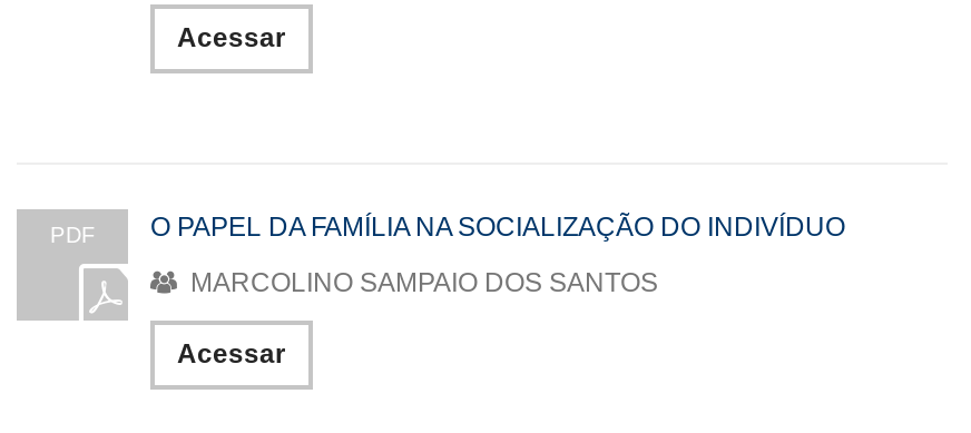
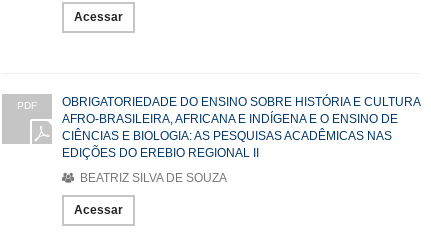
[150,212,845,243] O PAPEL DA FAMÍLIA NA SOCIALIZAÇÃO DO INDIVÍDUO -> [62,95,420,160] OBRIGATORIEDADE DO ENSINO SOBRE HISTÓRIA E CULTURA | AFRO-BRASILEIRA, AFRICANA E INDÍGENA E O ENSINO DE | CIÊNCIAS E BIOLOGIA: AS PESQUISAS ACADÊMICAS NAS | EDIÇÕES DO EREBIO REGIONAL II
[184,268,658,299] MARCOLINO SAMPAIO DOS SANTOS -> [77,171,227,185] BEATRIZ SILVA DE SOUZA

